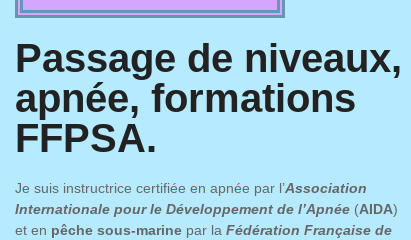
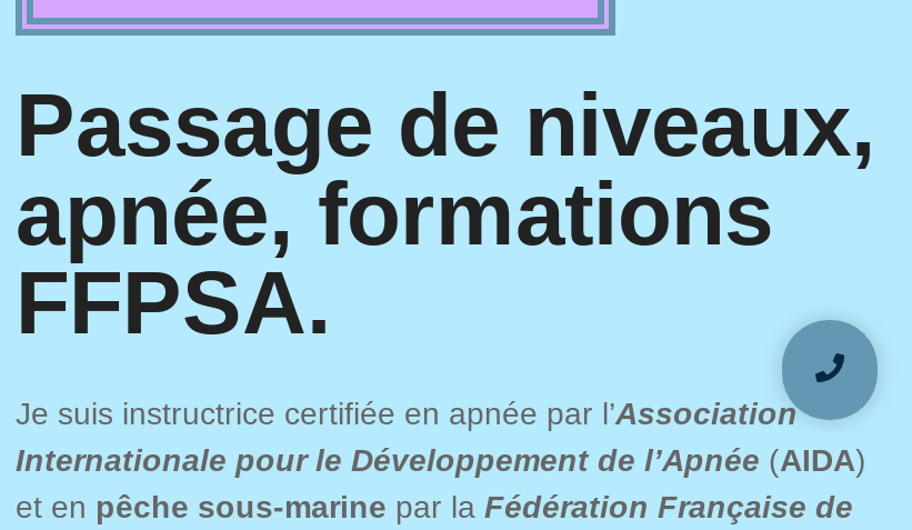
none -> [780,317,880,423] [image]

